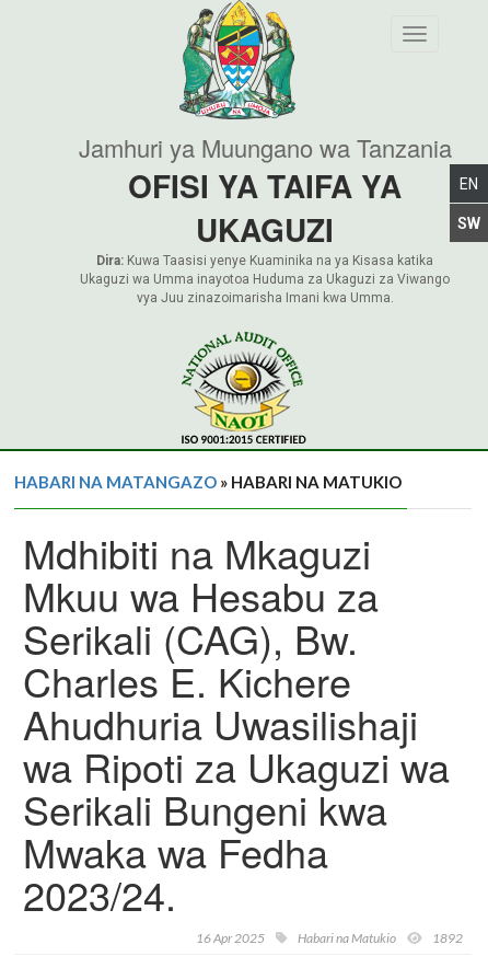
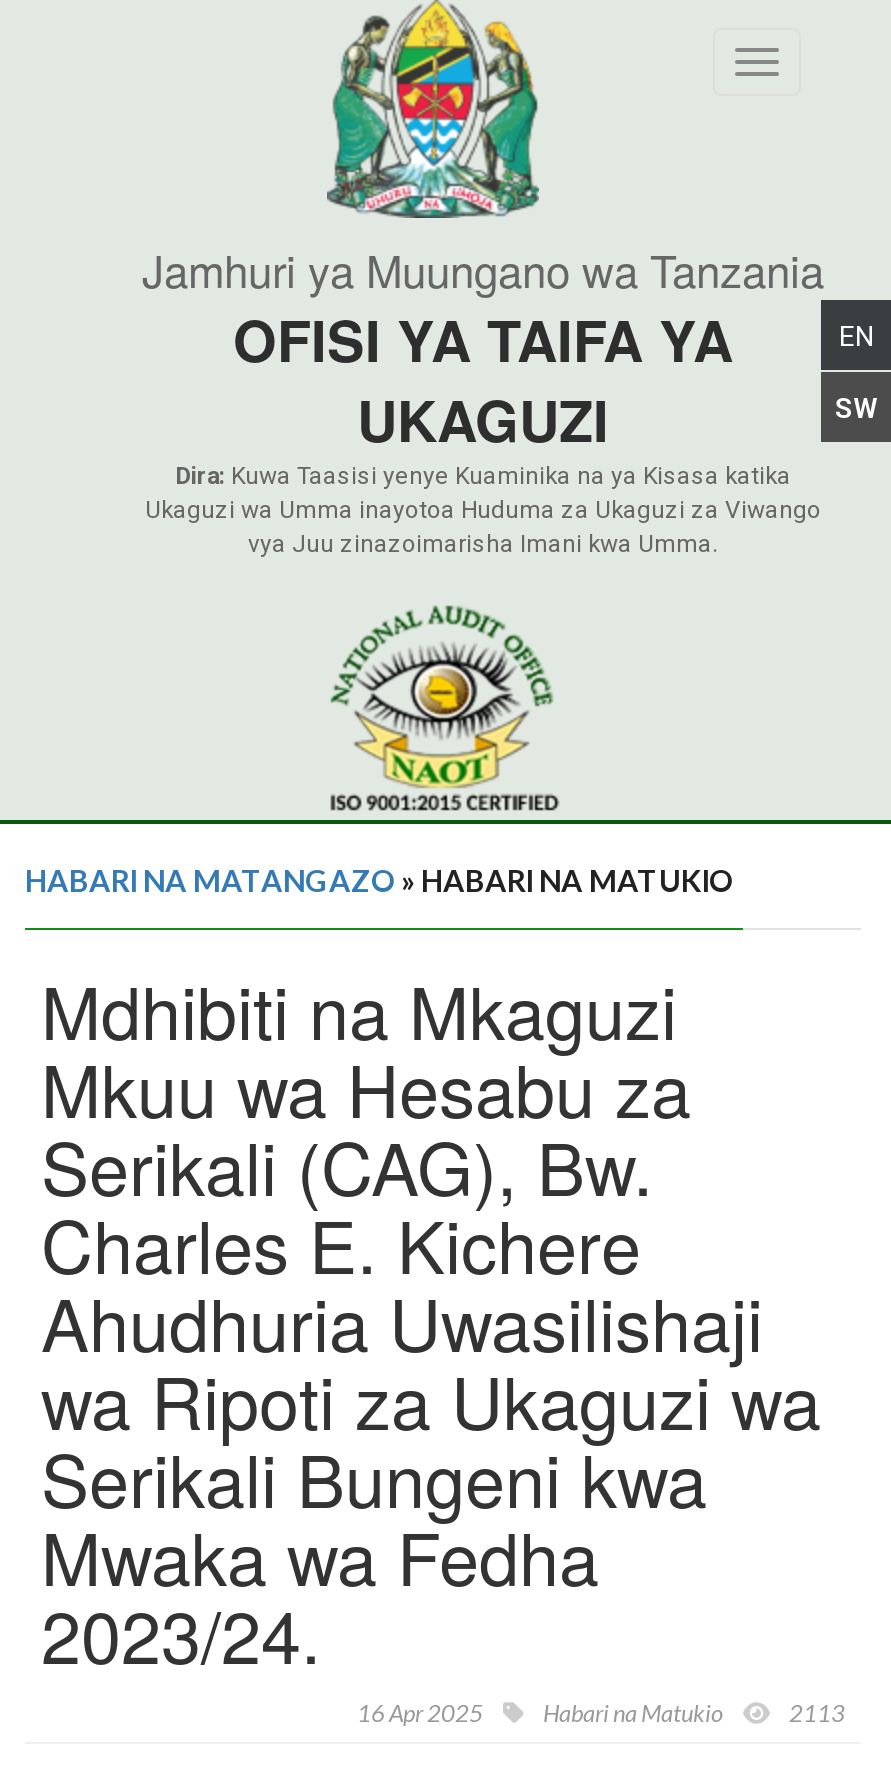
[432,930,463,946] 1892 -> [789,1698,845,1728] 2113

